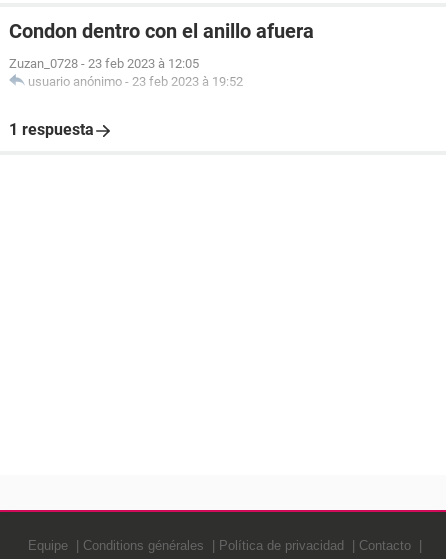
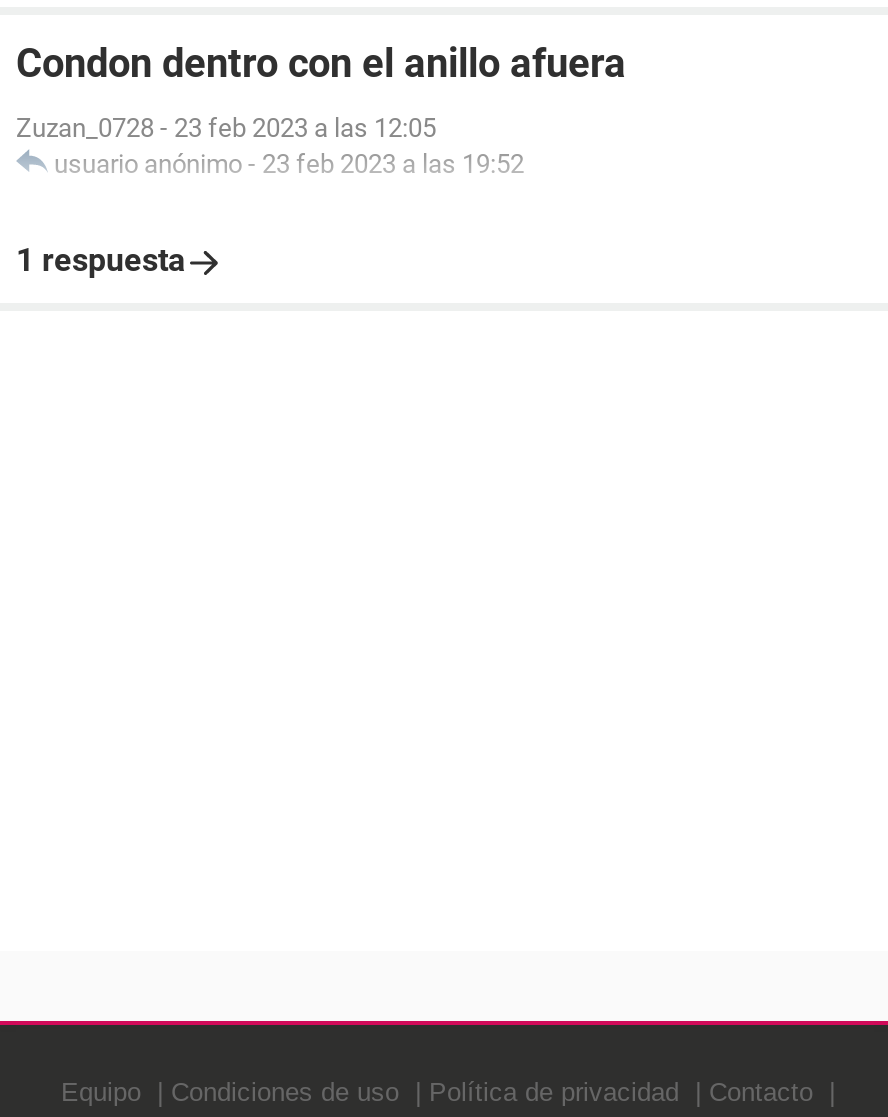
[9,56,243,89] Zuzan_0728 - 23 feb 2023 à 12:05 | usuario anónimo - 23 feb 2023 à 19:52 -> [16,113,524,179] Zuzan_0728 - 23 feb 2023 a las 12:05 | usuario anónimo - 23 feb 2023 a las 19:52
[28,538,204,553] Equipe | Conditions générales -> [61,1077,399,1107] Equipo | Condiciones de uso

